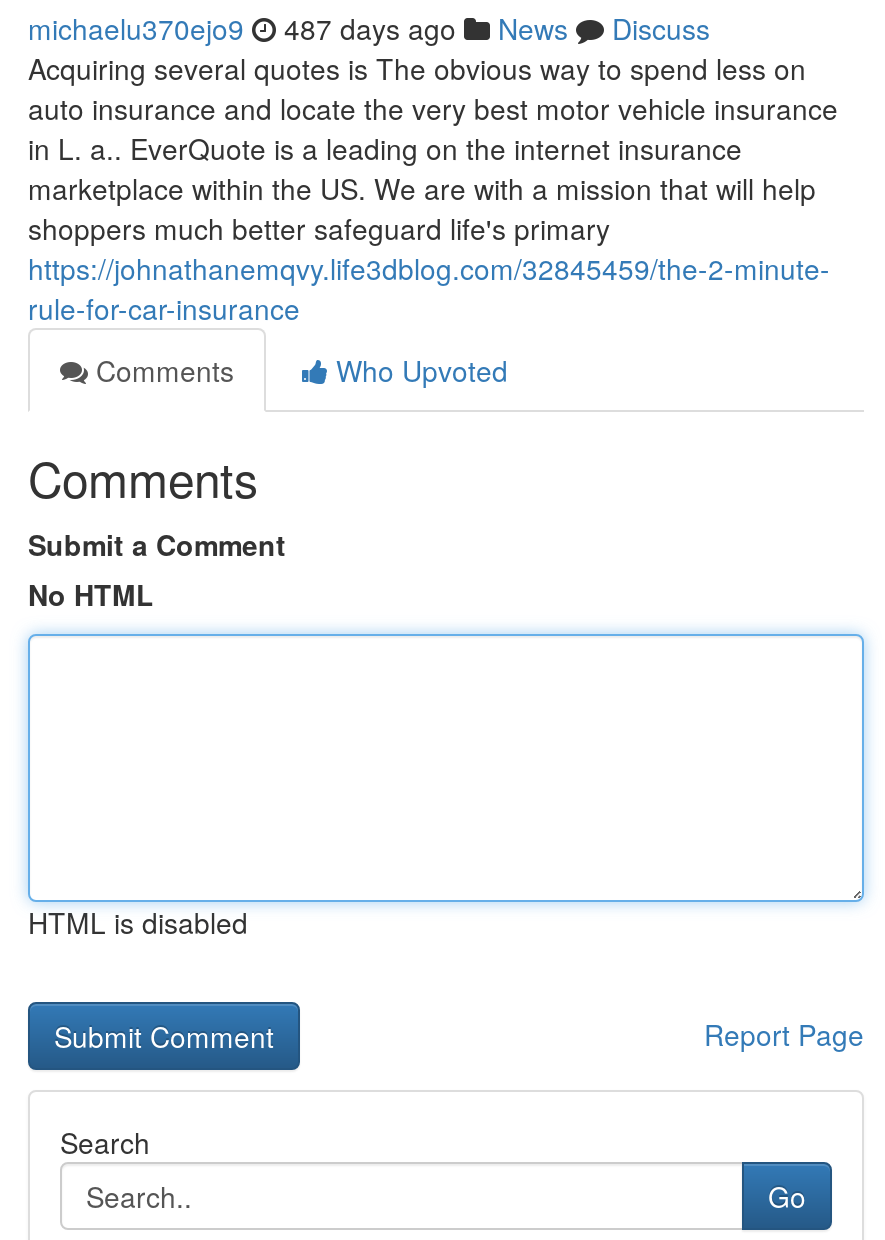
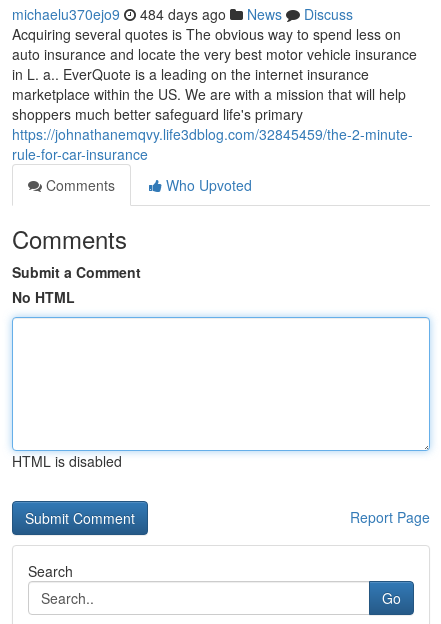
[28,8,710,48] michaelu370ejo9 487 days ago News Discuss -> [12,4,353,24] michaelu370ejo9 484 days ago News Discuss

